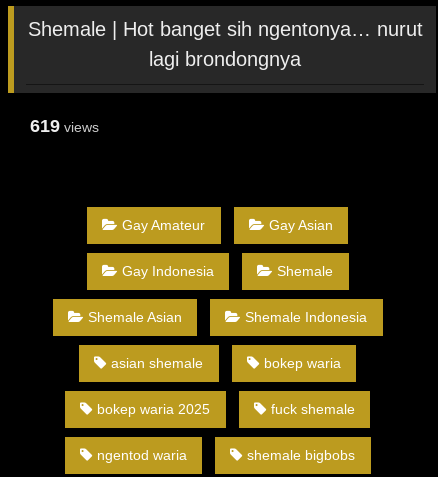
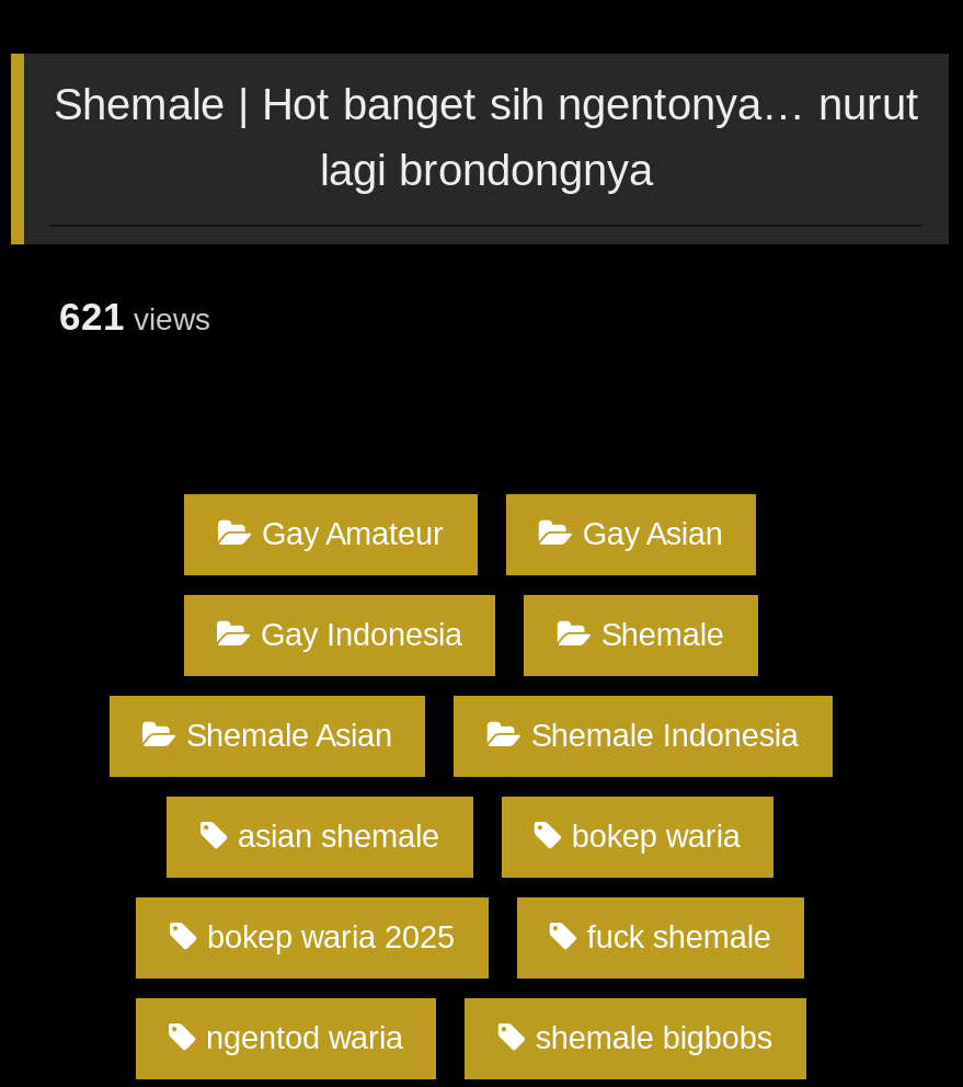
[30,116,99,136] 619 views -> [59,295,210,339] 621 views

